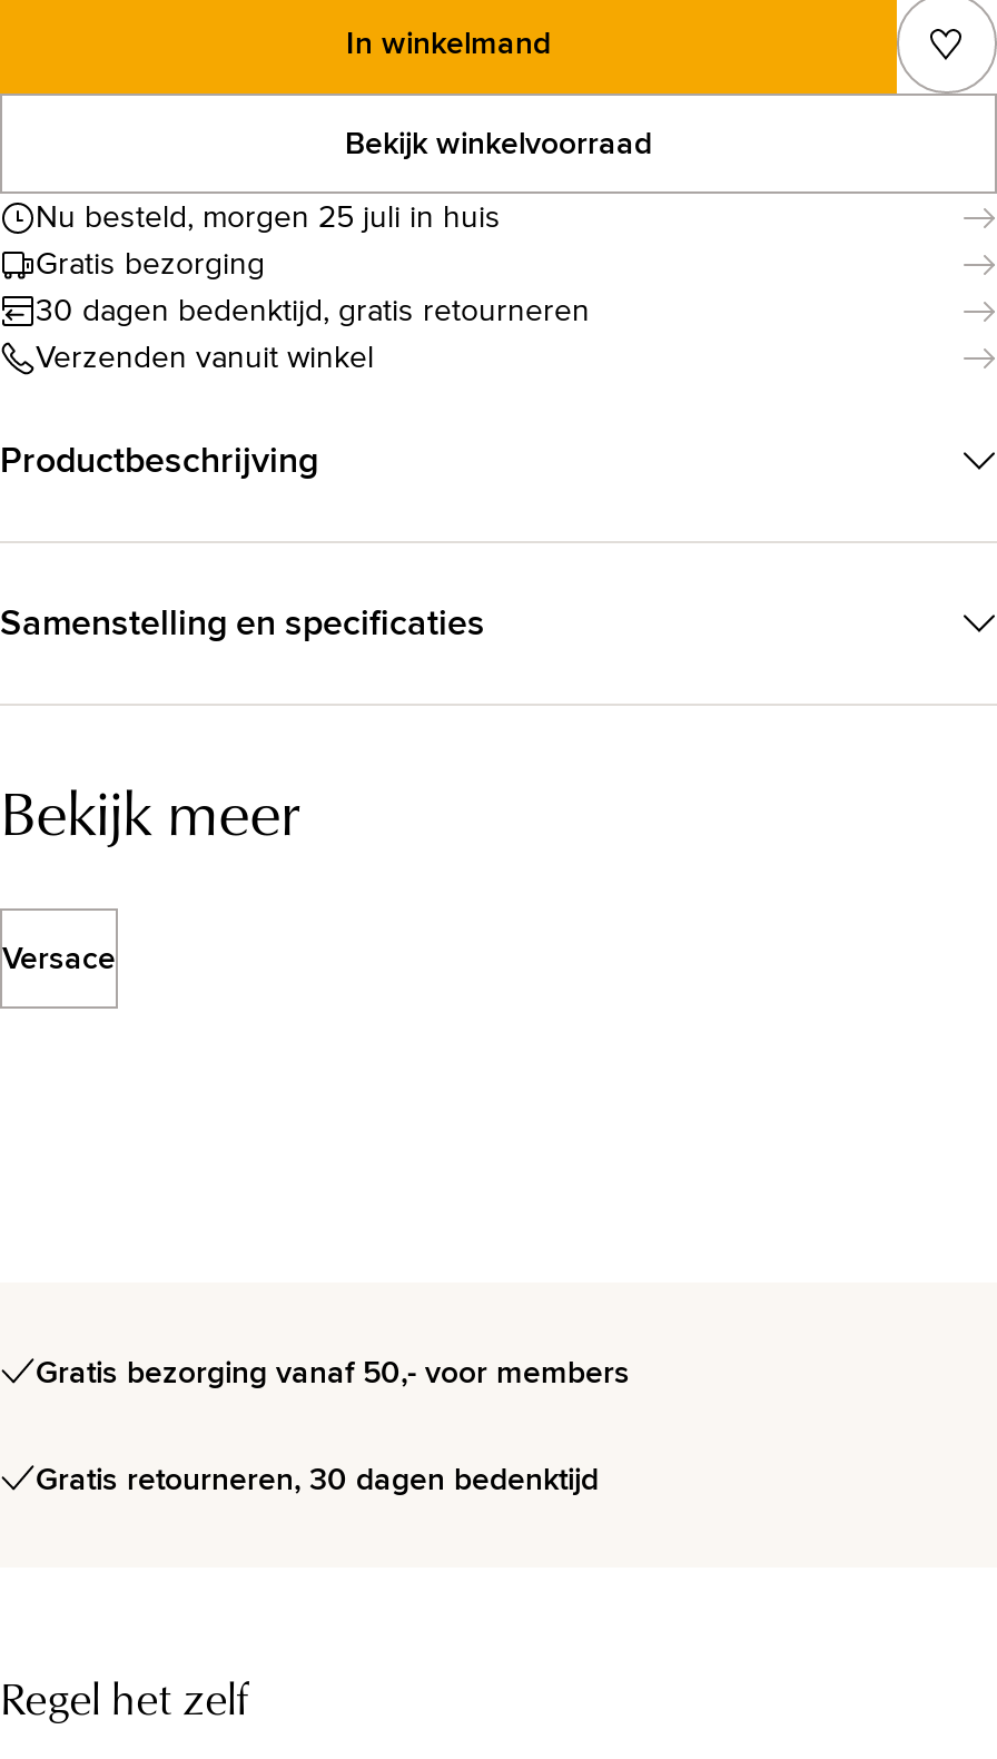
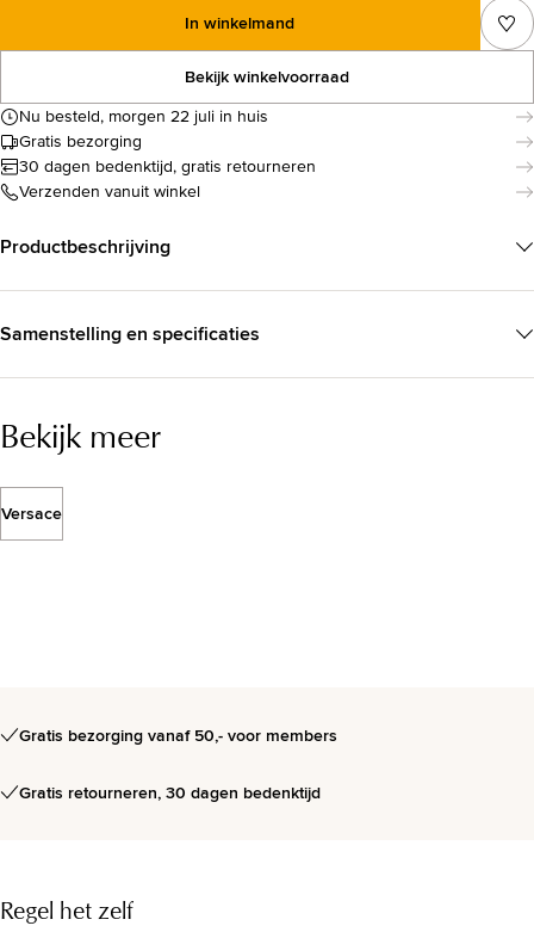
[36,198,501,234] Nu besteld, morgen 25 juli in huis -> [19,106,268,125] Nu besteld, morgen 22 juli in huis

